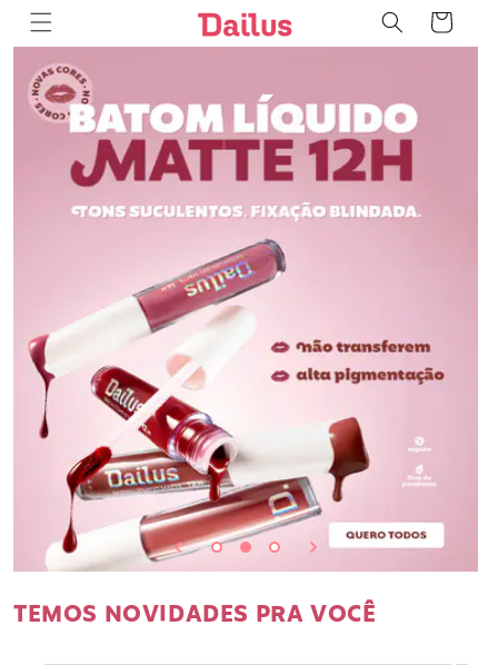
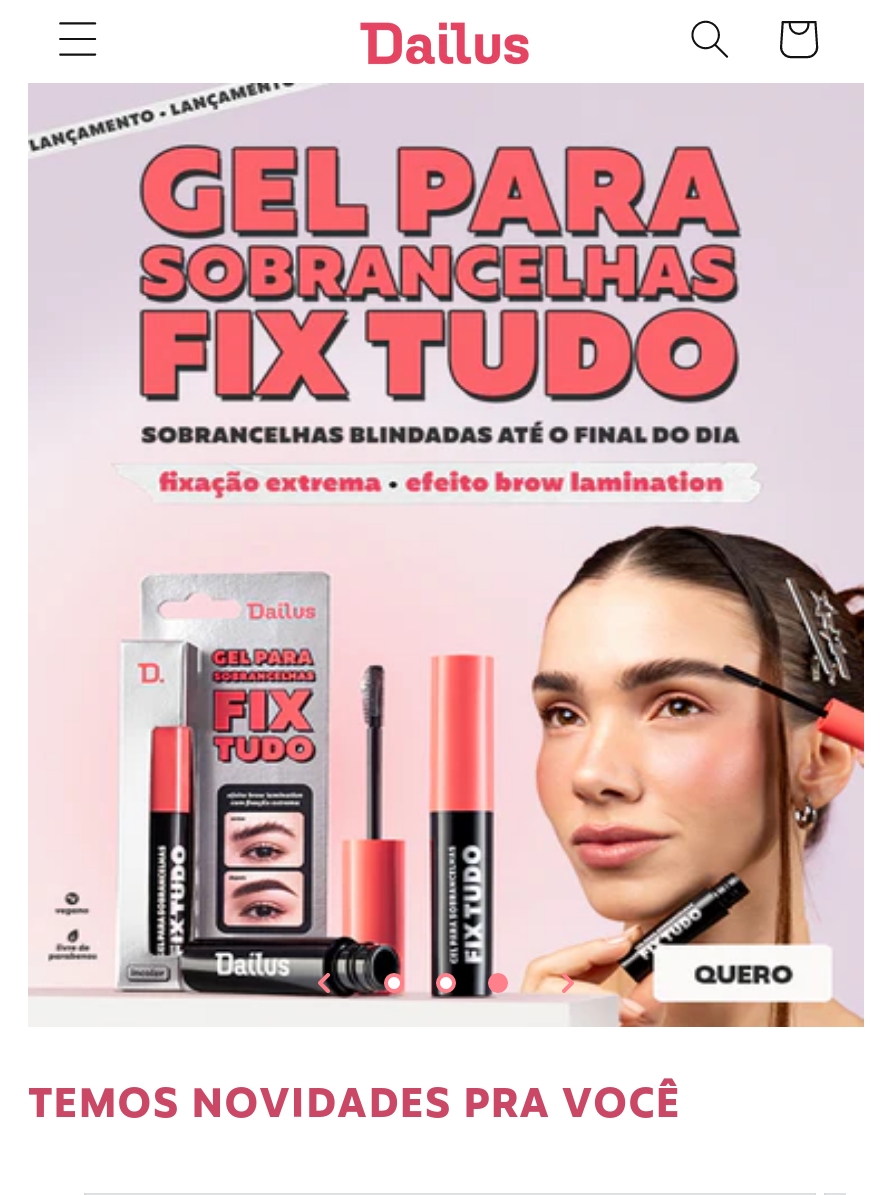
[13,47,478,572] [image] -> [28,83,866,1027] [image]

